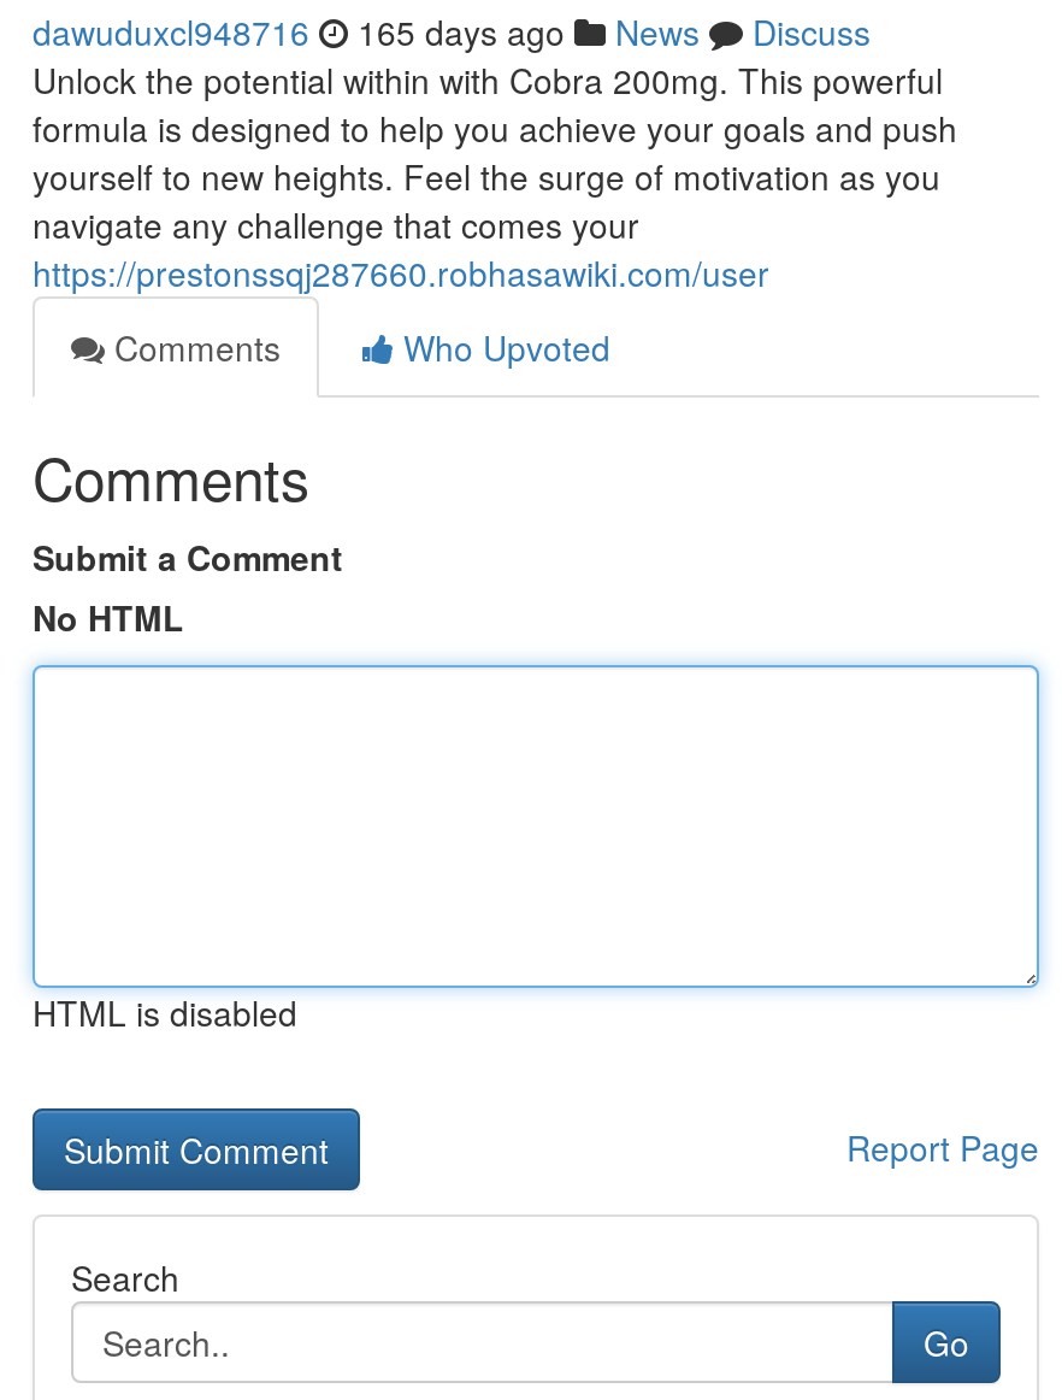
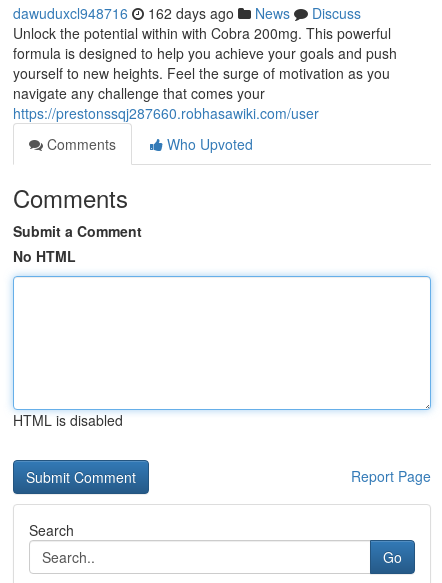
[33,7,871,55] dawuduxcl948716 165 days ago News Discuss -> [13,3,361,23] dawuduxcl948716 162 days ago News Discuss

